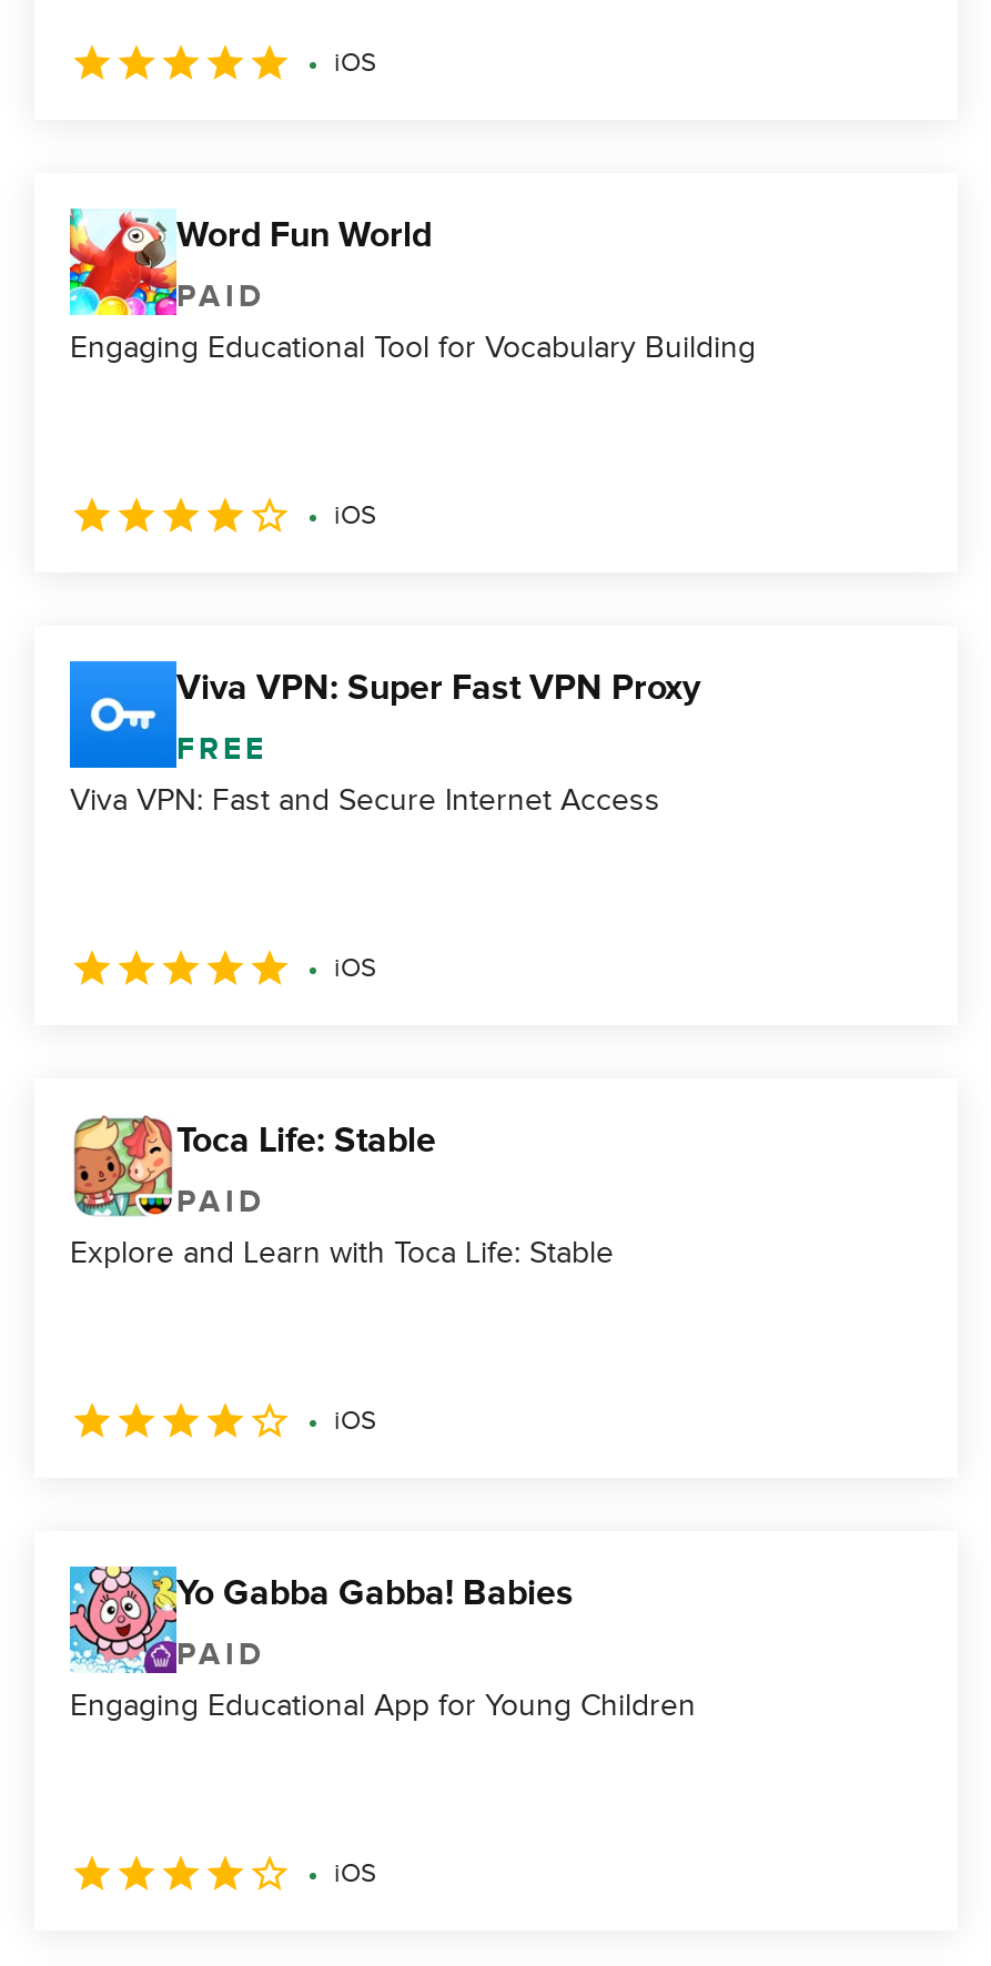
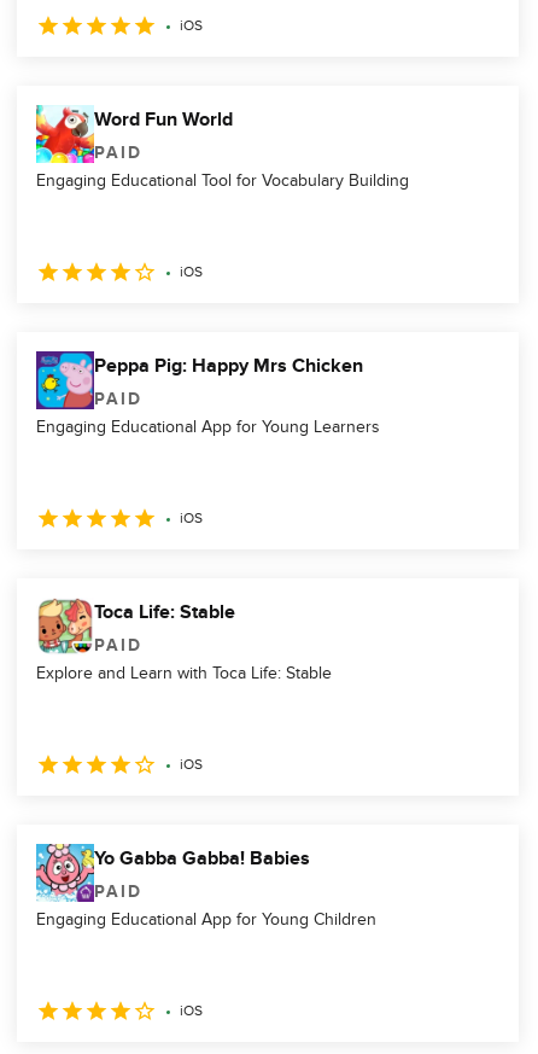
[68,659,700,819] [image] | Viva VPN: Super Fast VPN Proxy | FREE | Viva VPN: Fast and Secure Internet Access -> [35,350,380,437] [image] | Peppa Pig: Happy Mrs Chicken | PAID | Engaging Educational App for Young Learners

